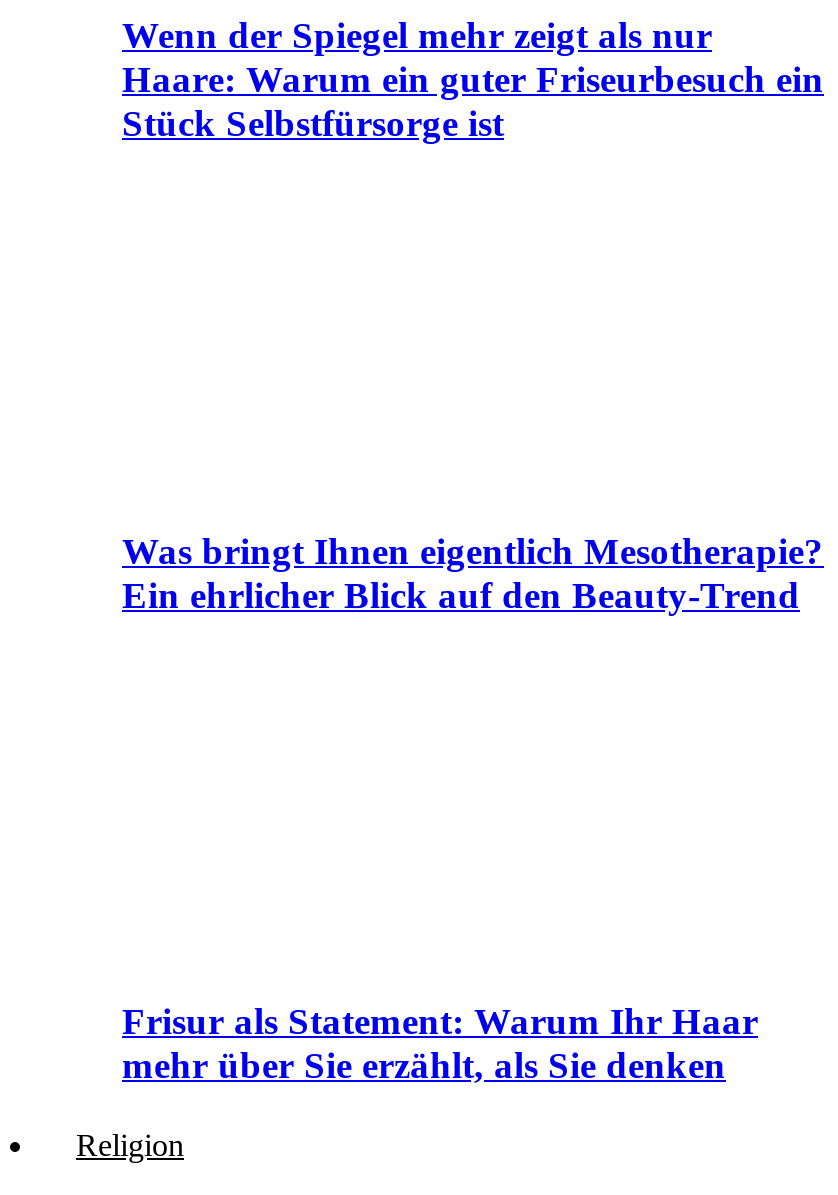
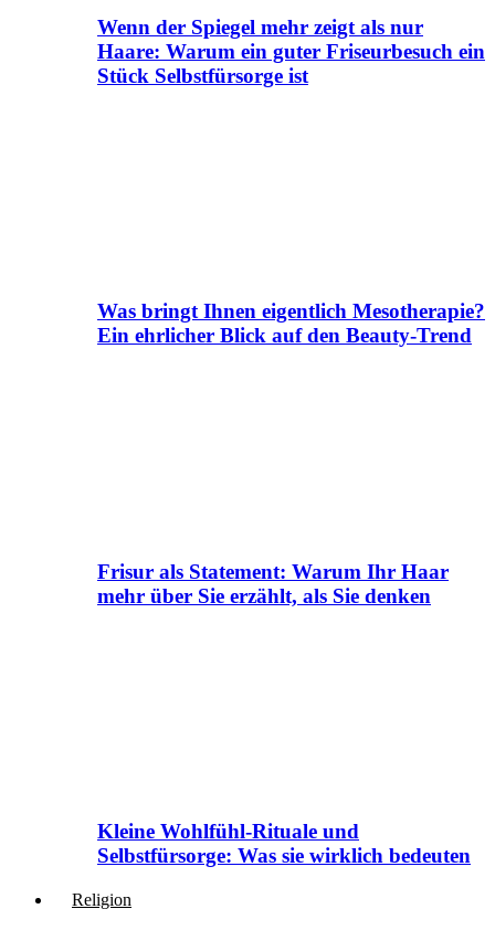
none -> [97,820,471,867] Kleine Wohlfühl-Rituale und | Selbstfürsorge: Was sie wirklich bedeuten

